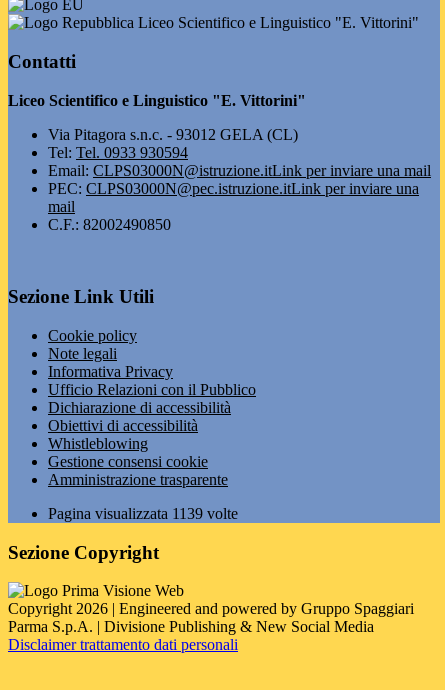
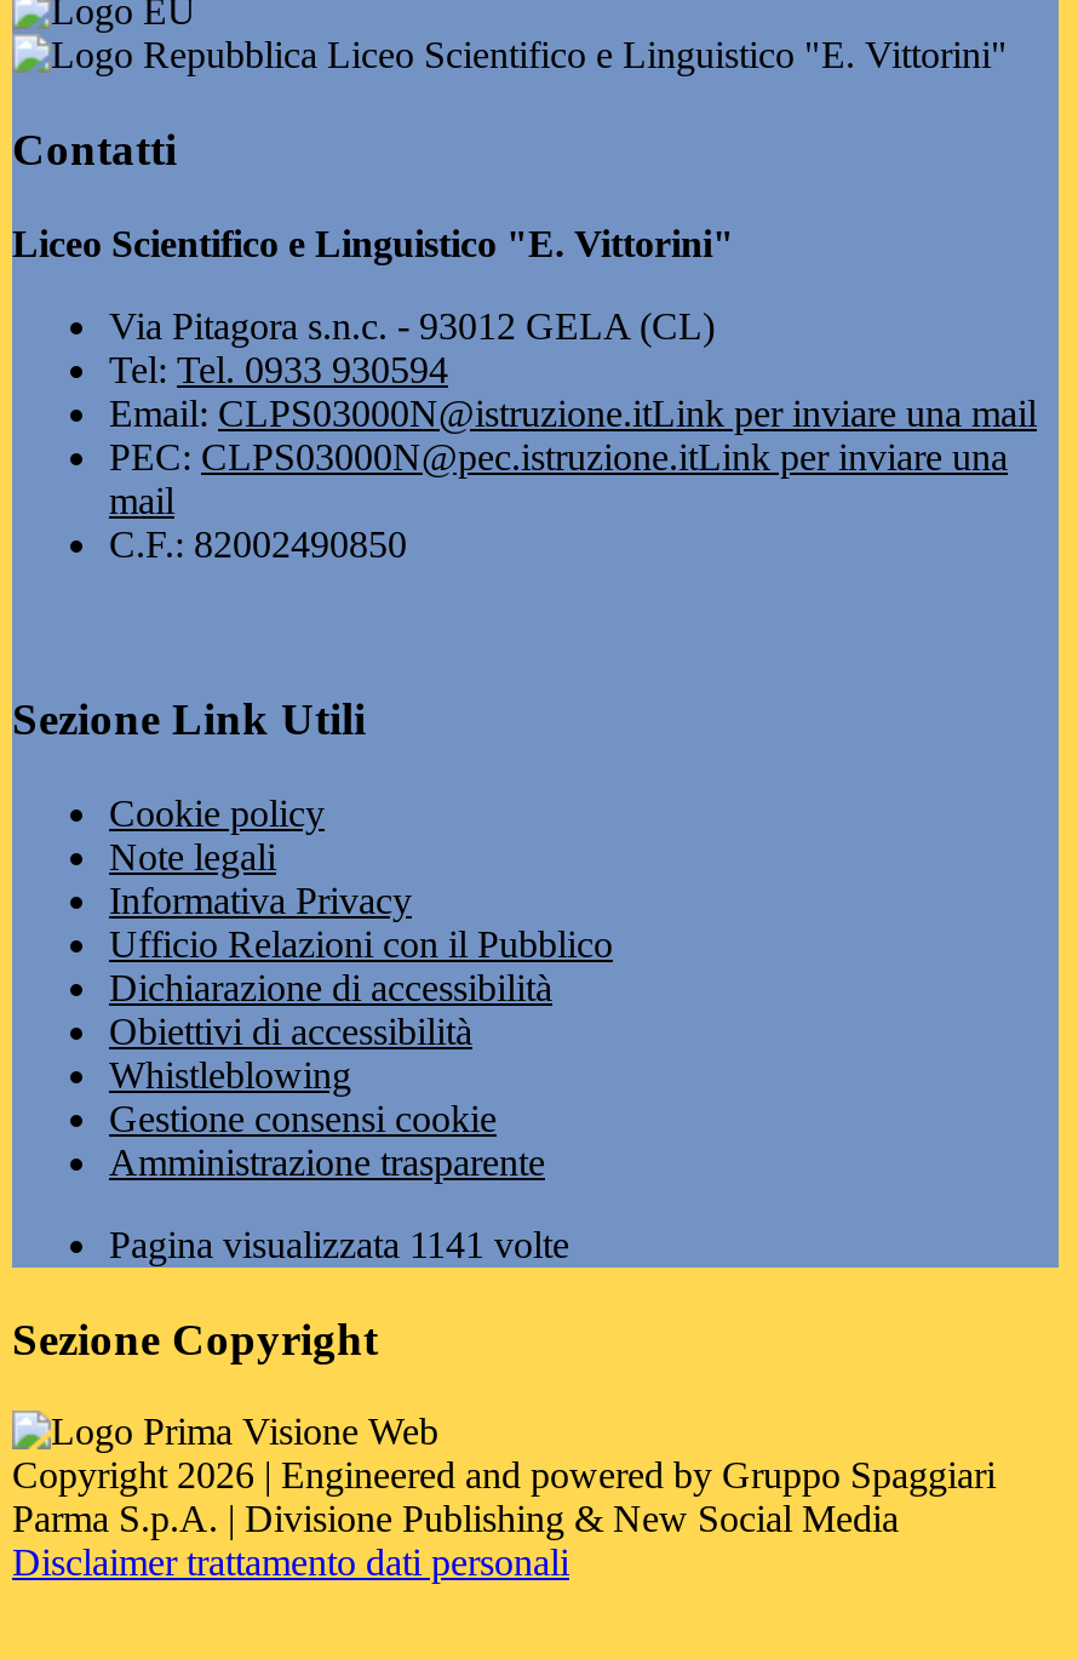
[48,505,238,522] Pagina visualizzata 1139 volte -> [109,1224,569,1265] Pagina visualizzata 1141 volte

